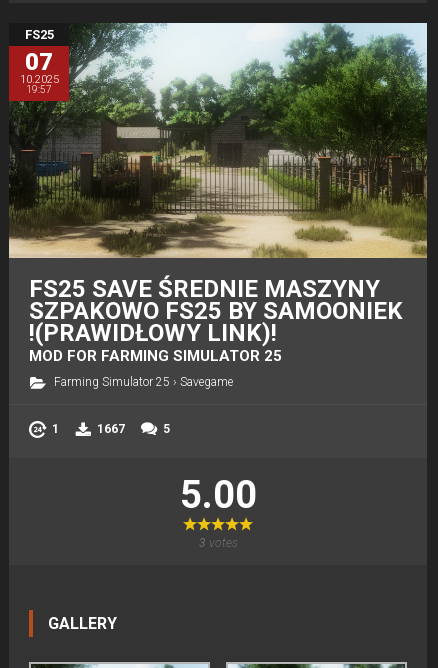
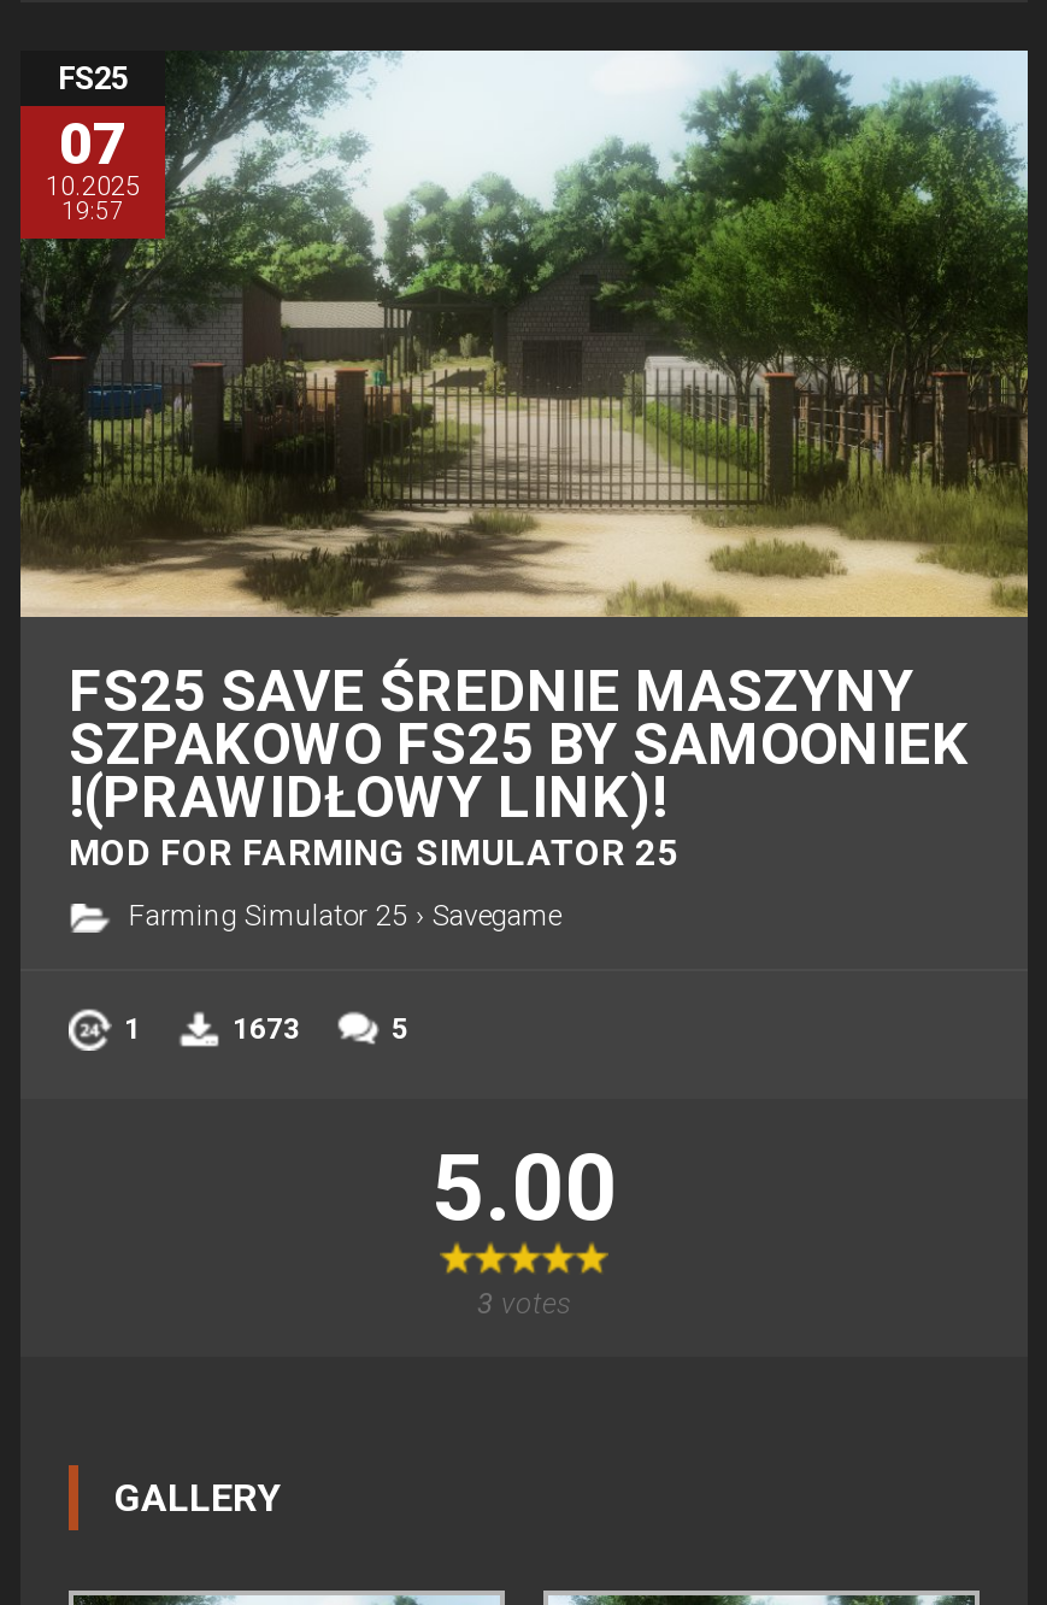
[97,422,125,436] 1667 -> [233,1012,300,1046] 1673

